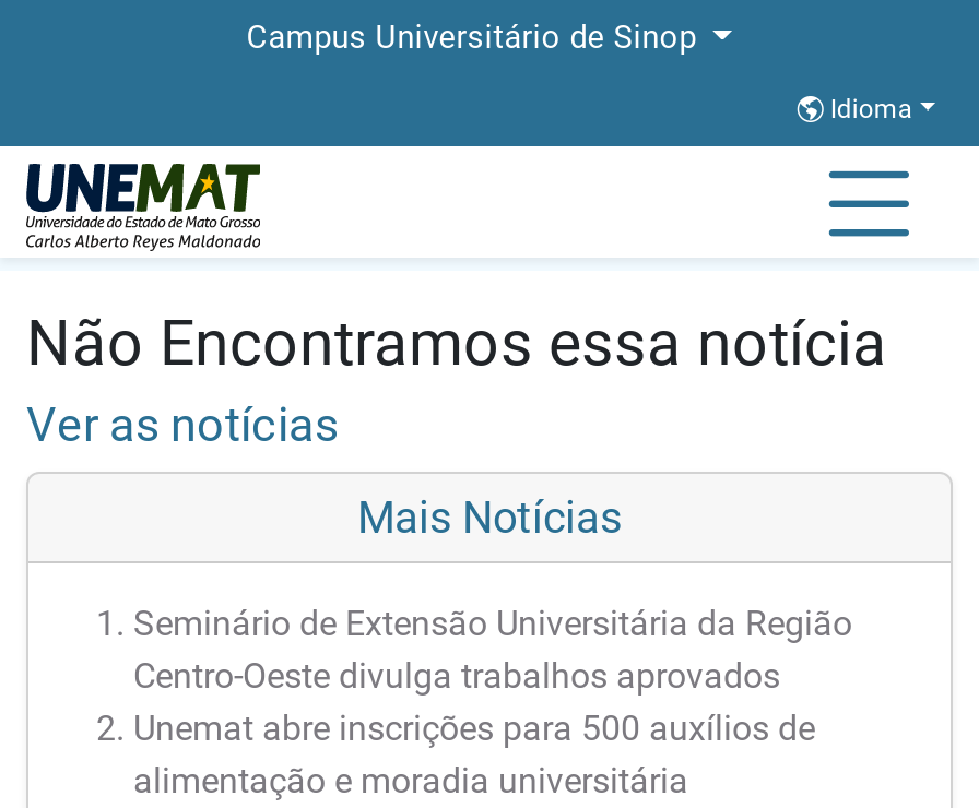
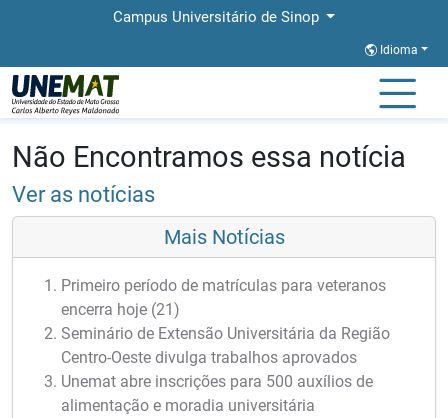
none -> [61,276,386,319] Primeiro período de matrículas para veteranos | encerra hoje (21)

